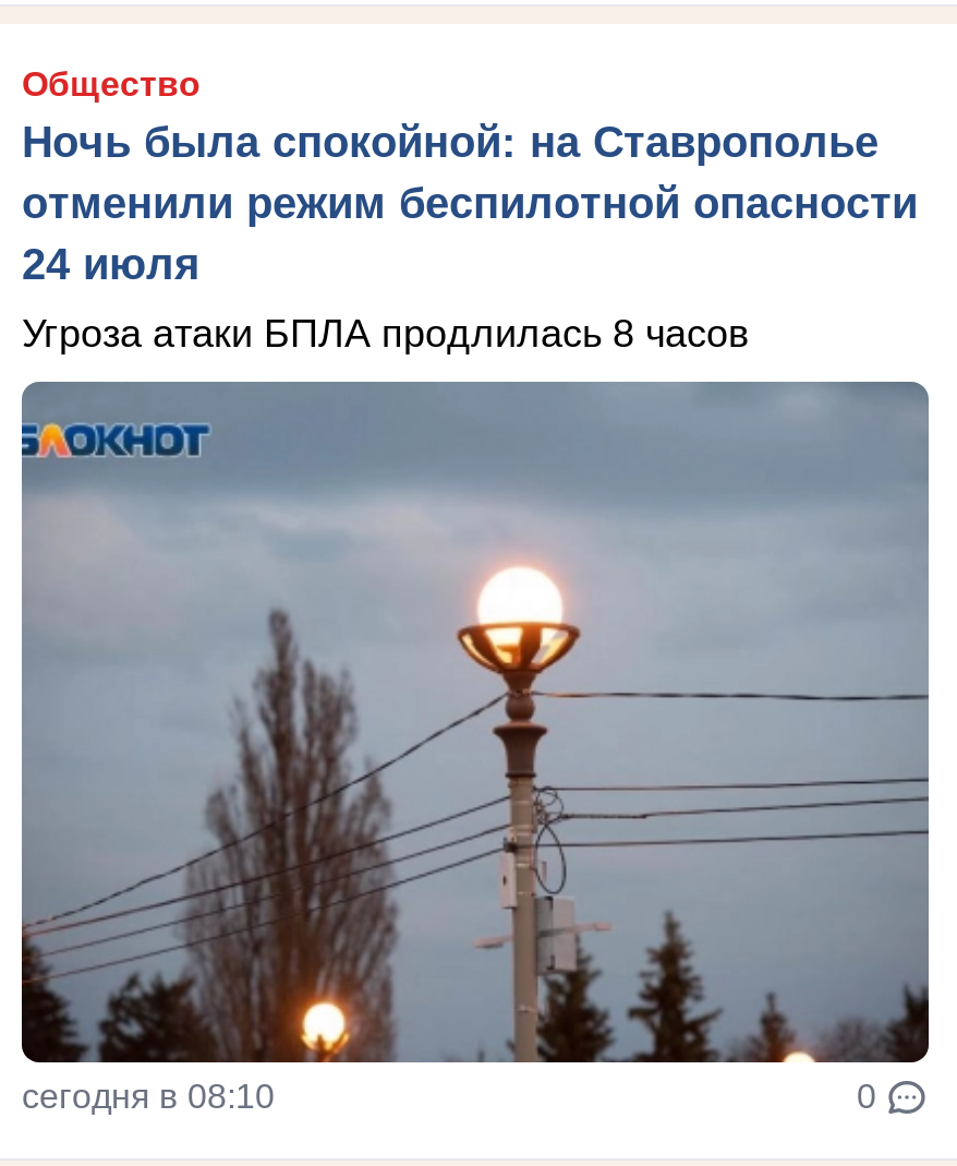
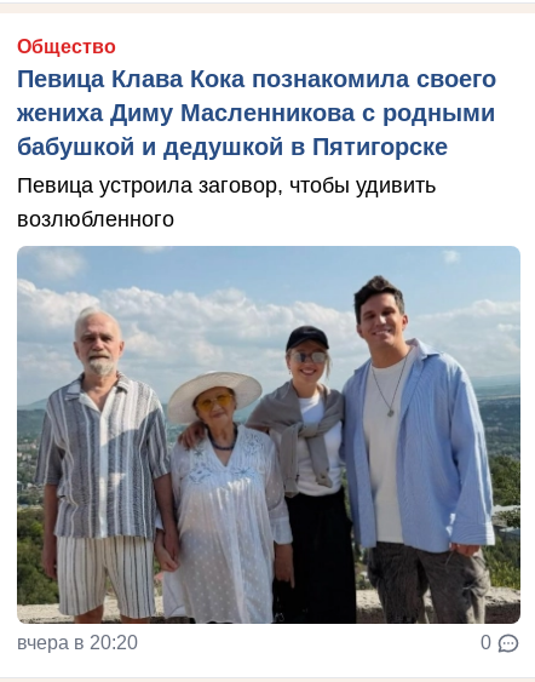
[22,119,918,289] Ночь была спокойной: на Ставрополье | отменили режим беспилотной опасности | 24 июля -> [17,66,496,160] Певица Клава Кока познакомила своего | жениха Диму Масленникова с родными | бабушкой и дедушкой в Пятигорске
[22,313,750,356] Угроза атаки БПЛА продлилась 8 часов -> [17,174,436,232] Певица устроила заговор, чтобы удивить | возлюбленного
[20,382,929,1116] [image] | сегодня в 08:10 -> [17,246,520,653] [image] | вчера в 20:20

